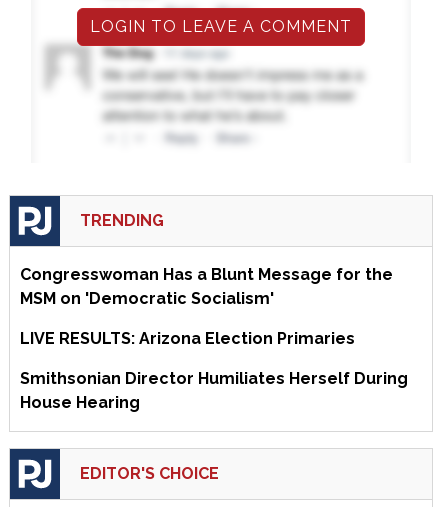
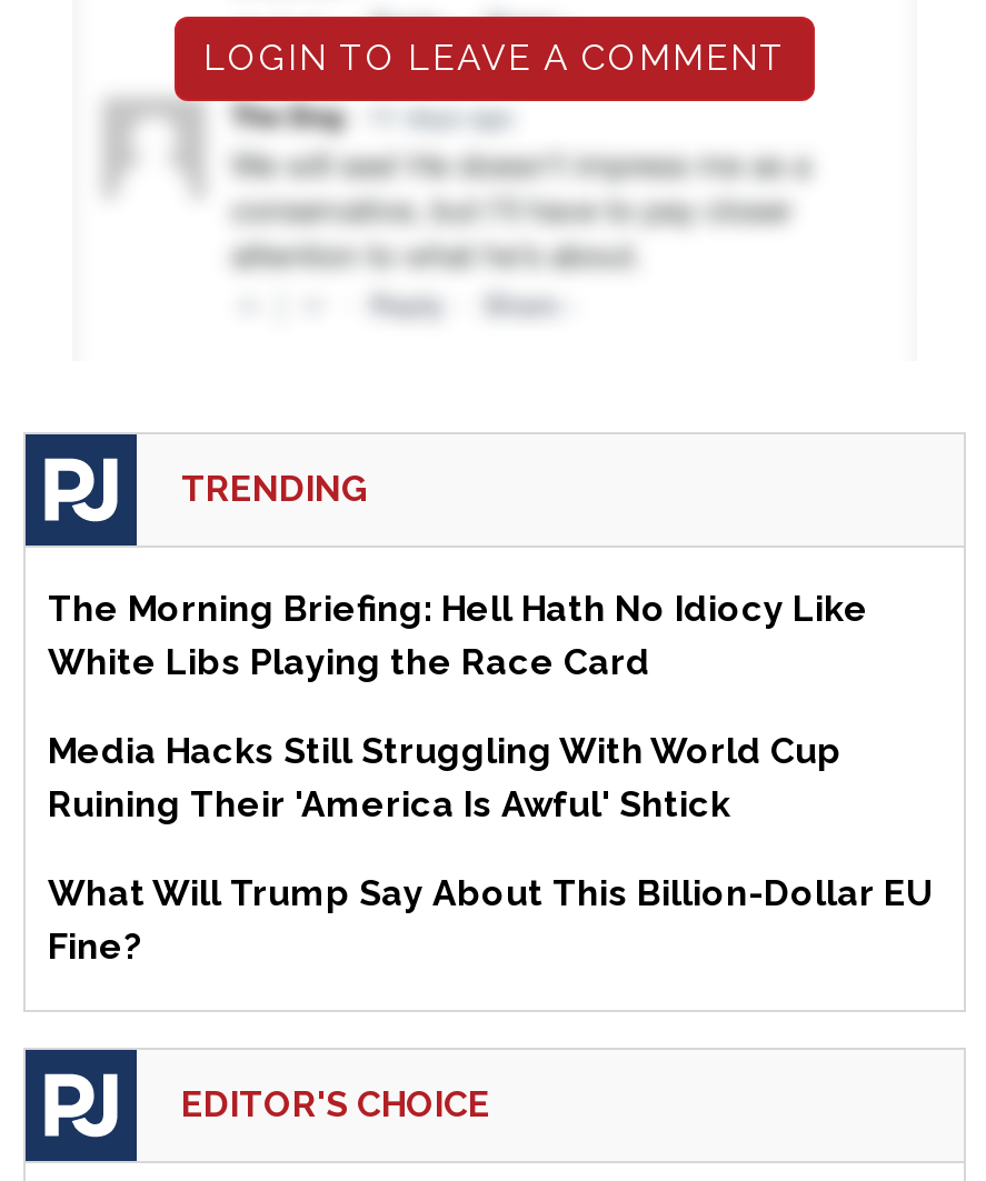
[20,265,393,308] Congresswoman Has a Blunt Message for the | MSM on 'Democratic Socialism' -> [48,588,868,683] The Morning Briefing: Hell Hath No Idiocy Like | White Libs Playing the Race Card
[20,329,355,348] LIVE RESULTS: Arizona Election Primaries -> [48,730,841,826] Media Hacks Still Struggling With World Cup | Ruining Their 'America Is Awful' Shtick
[20,369,408,412] Smithsonian Director Humiliates Herself During | House Hearing -> [48,872,933,968] What Will Trump Say About This Billion-Dollar EU | Fine?

